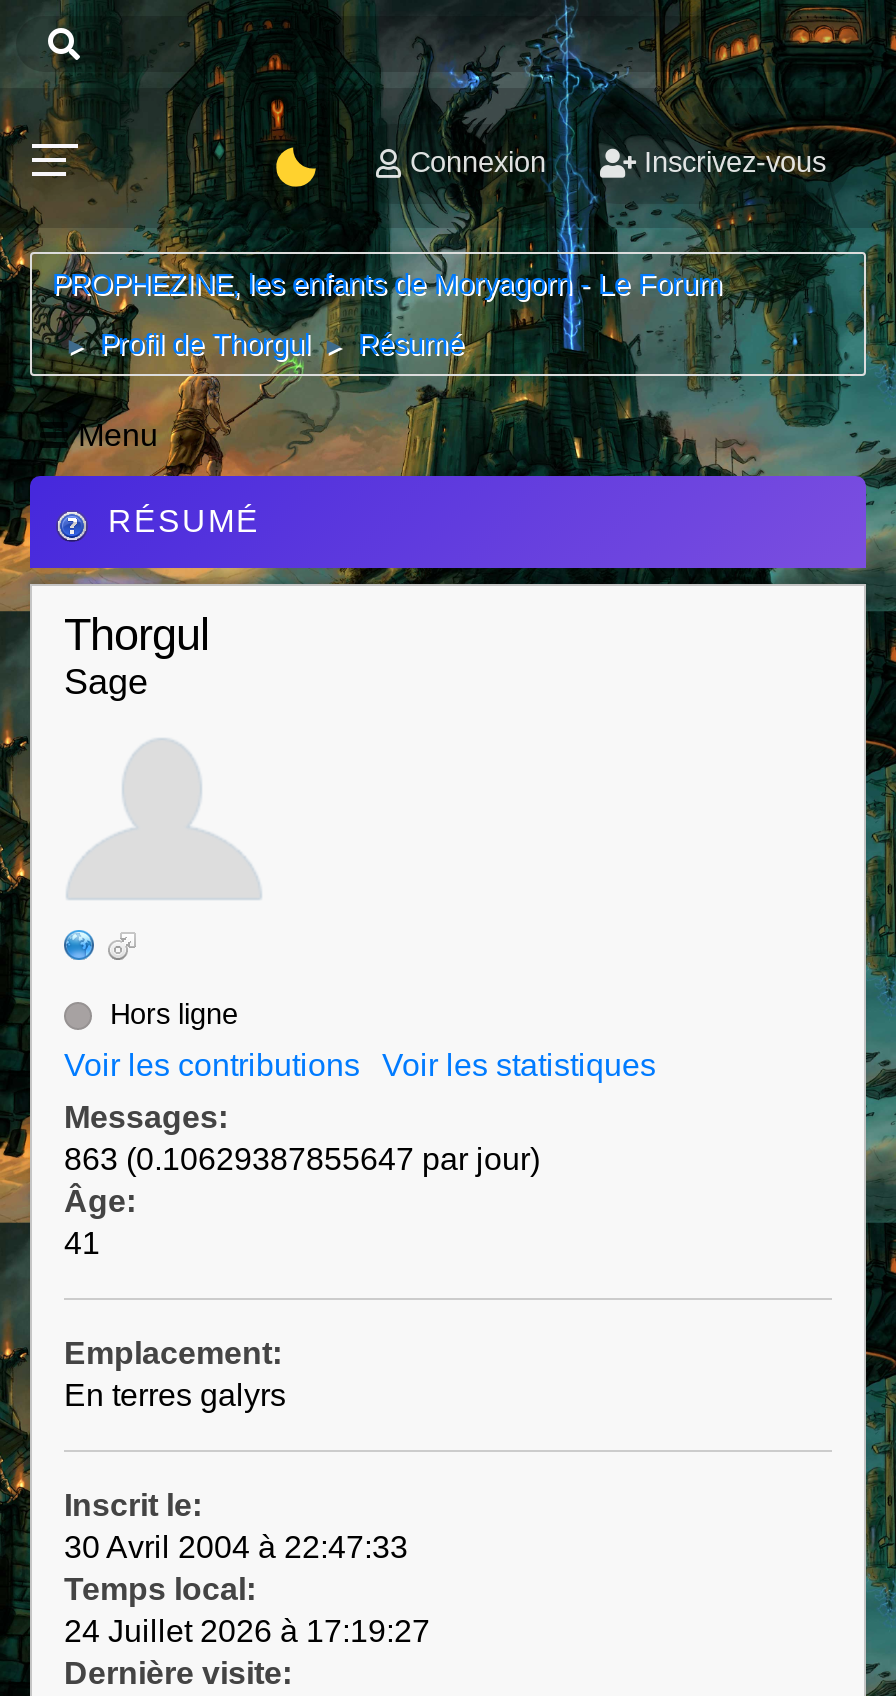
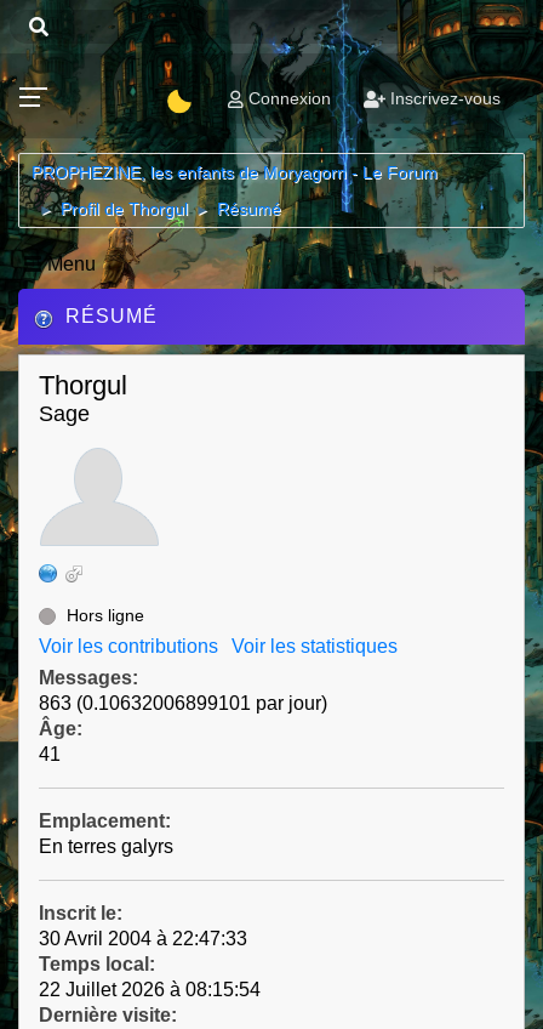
[64,1143,540,1177] 863 (0.10629387855647 par jour) -> [39,693,327,714] 863 (0.10632006899101 par jour)
[64,1615,430,1649] 24 Juillet 2026 à 17:19:27 -> [39,980,261,1000] 22 Juillet 2026 à 08:15:54

